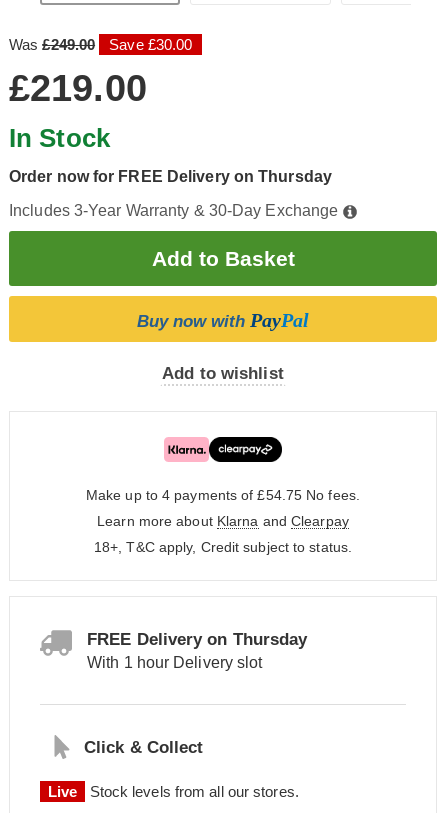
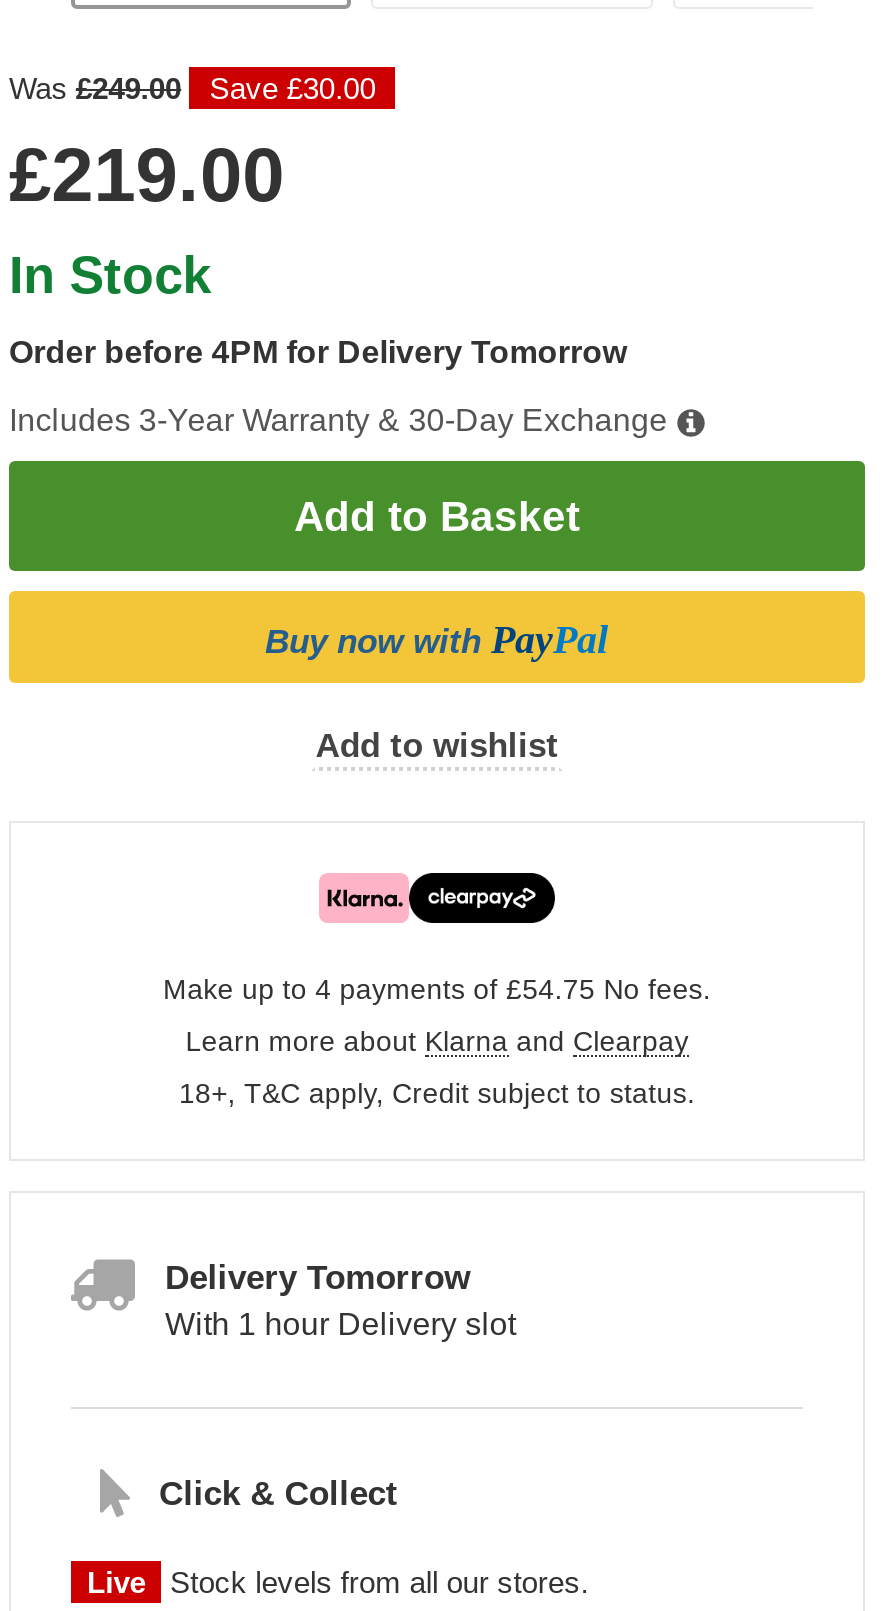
[9,168,332,185] Order now for FREE Delivery on Thursday -> [9,335,627,369] Order before 4PM for Delivery Tomorrow
[87,630,307,649] FREE Delivery on Thursday -> [165,1259,470,1297] Delivery Tomorrow

